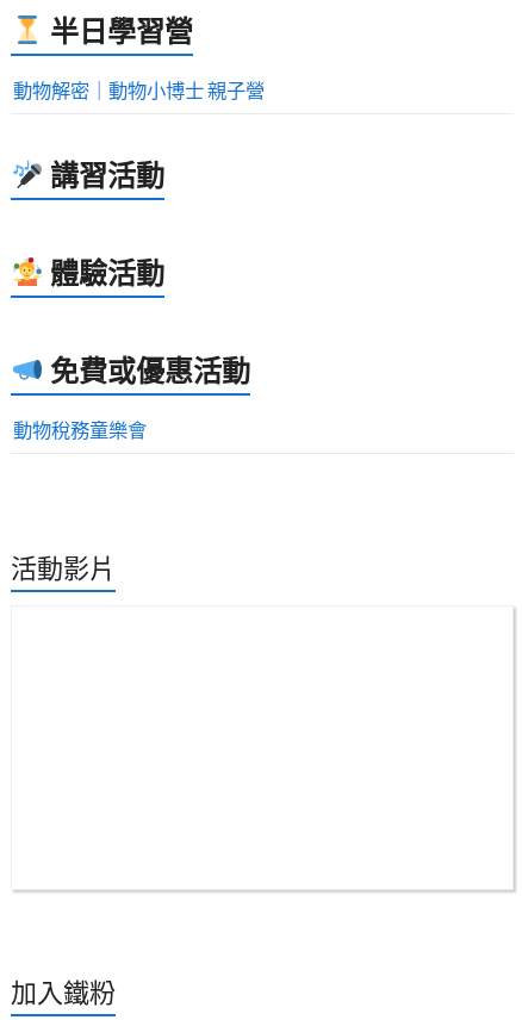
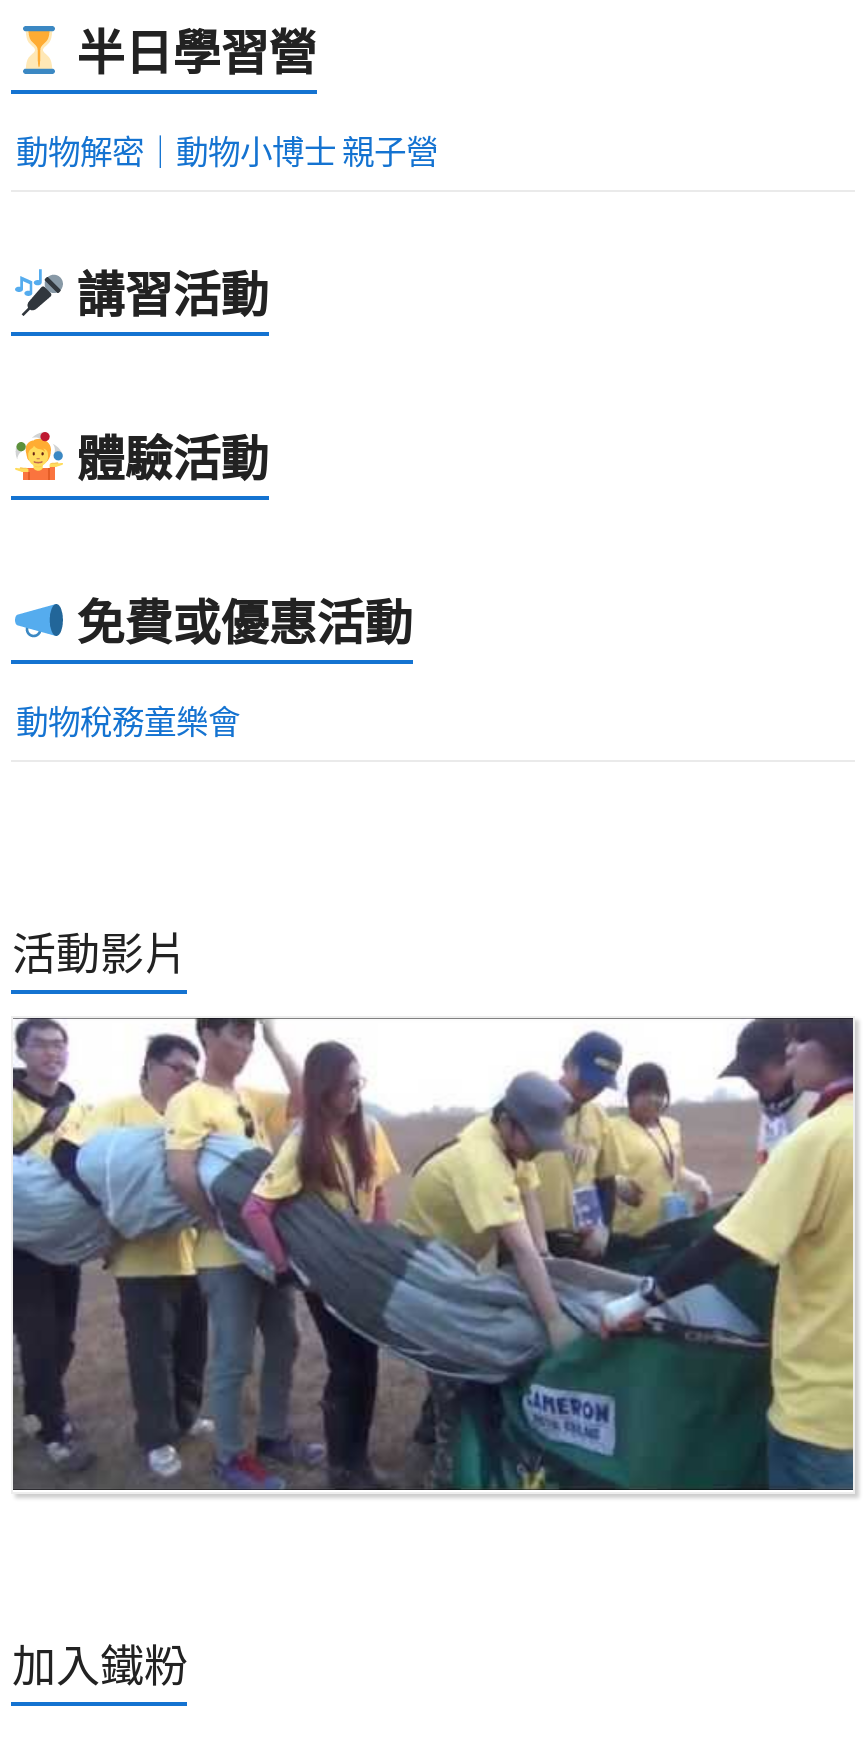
none -> [11,1016,855,1492] [image]

